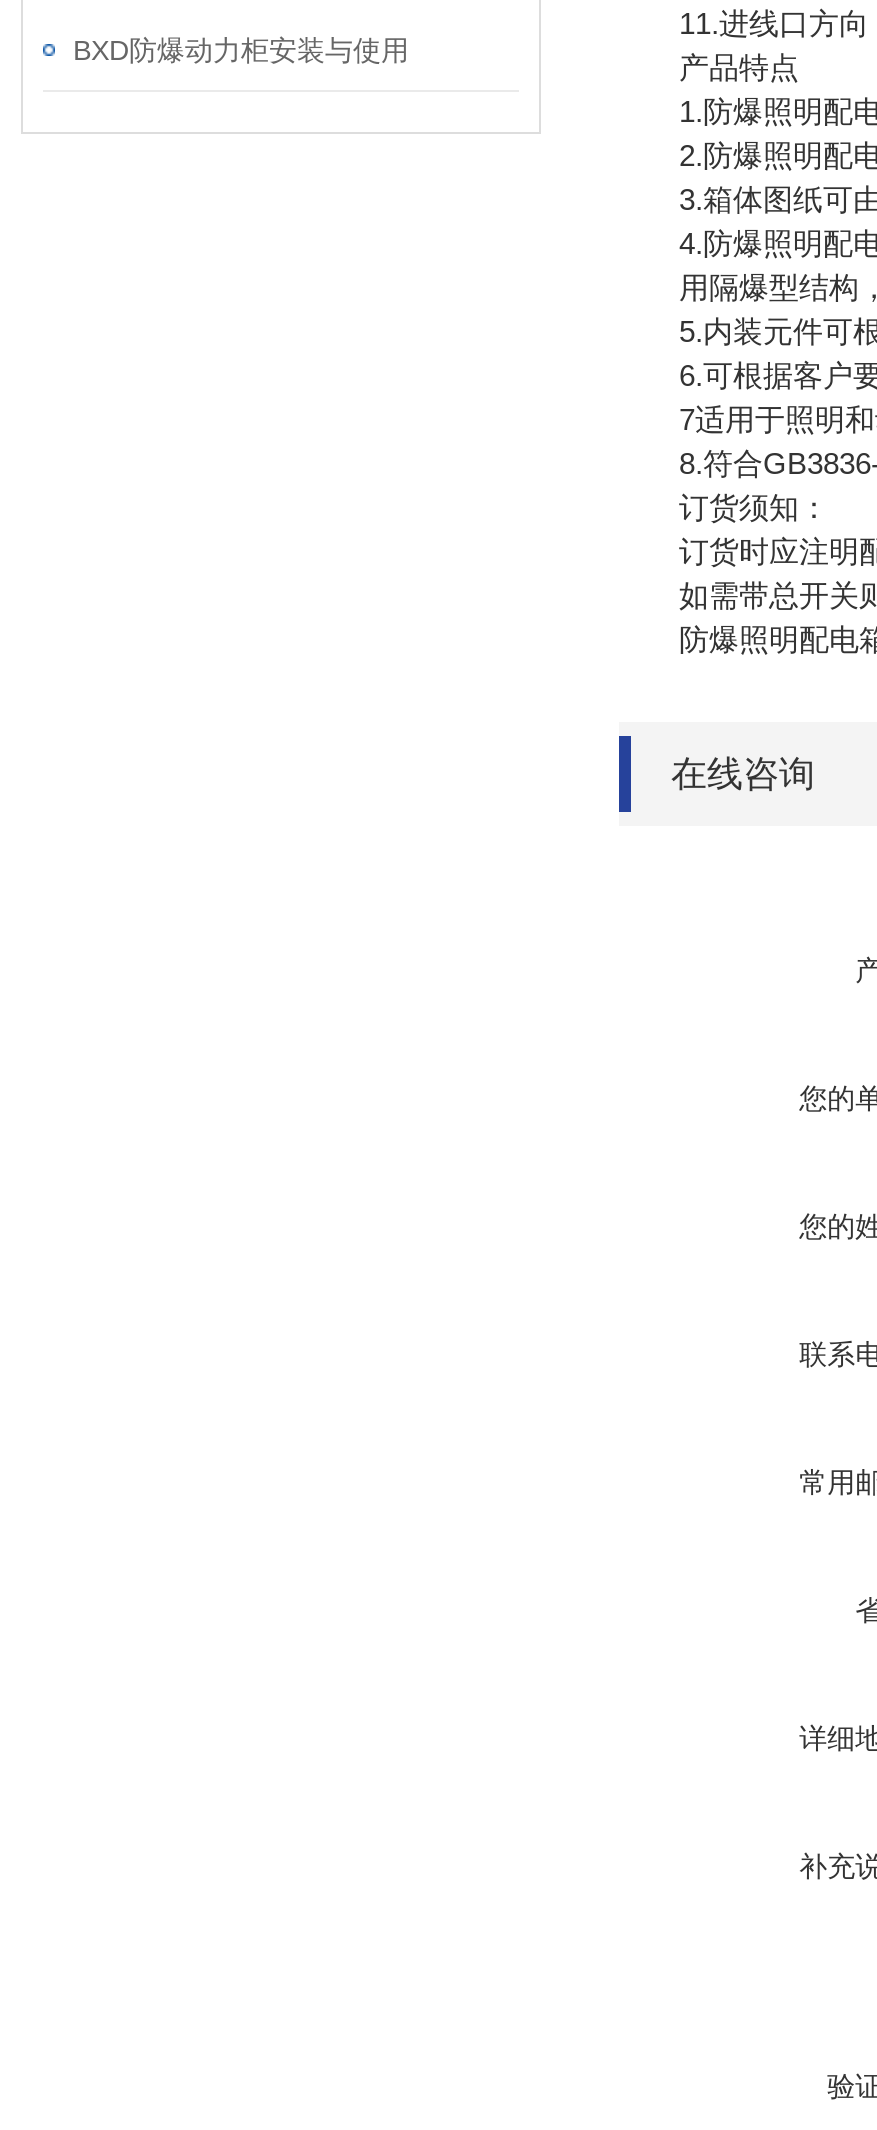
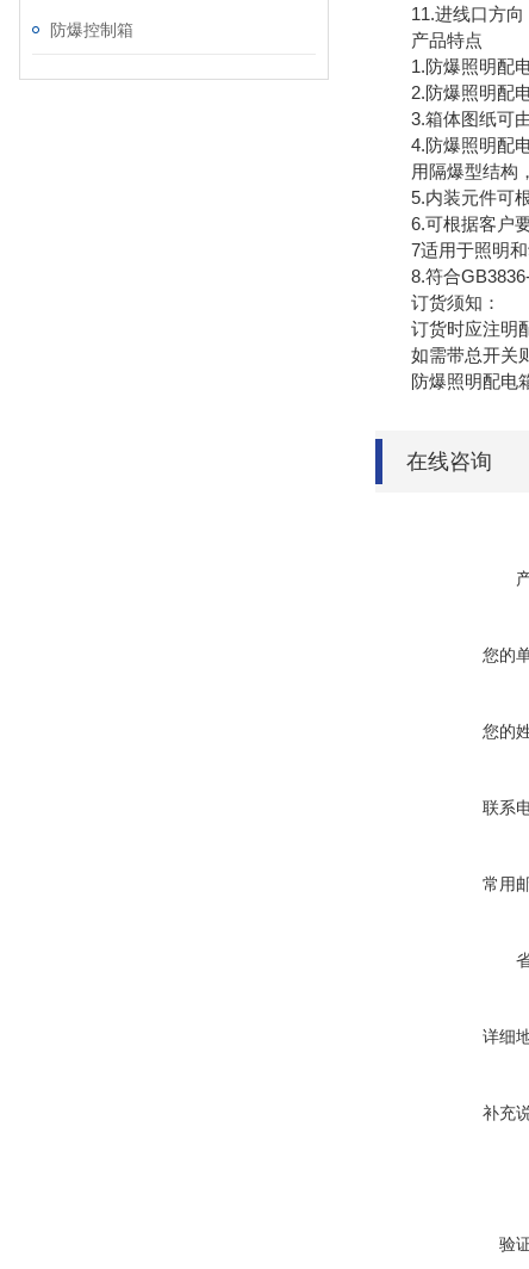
[73,34,409,66] BXD防爆动力柜安装与使用 -> [50,20,133,39] 防爆控制箱

